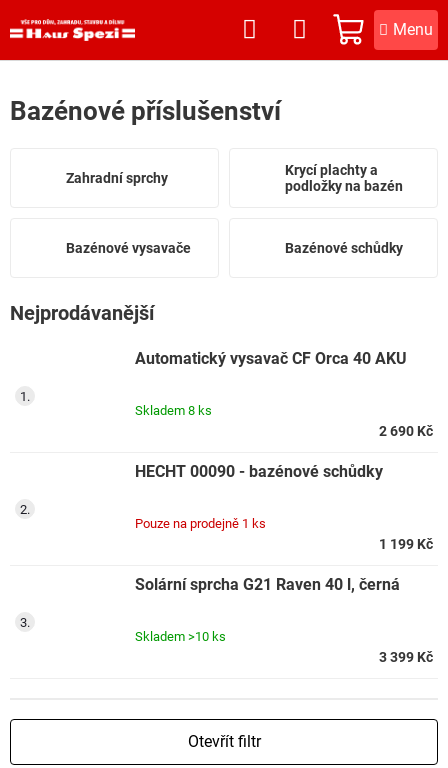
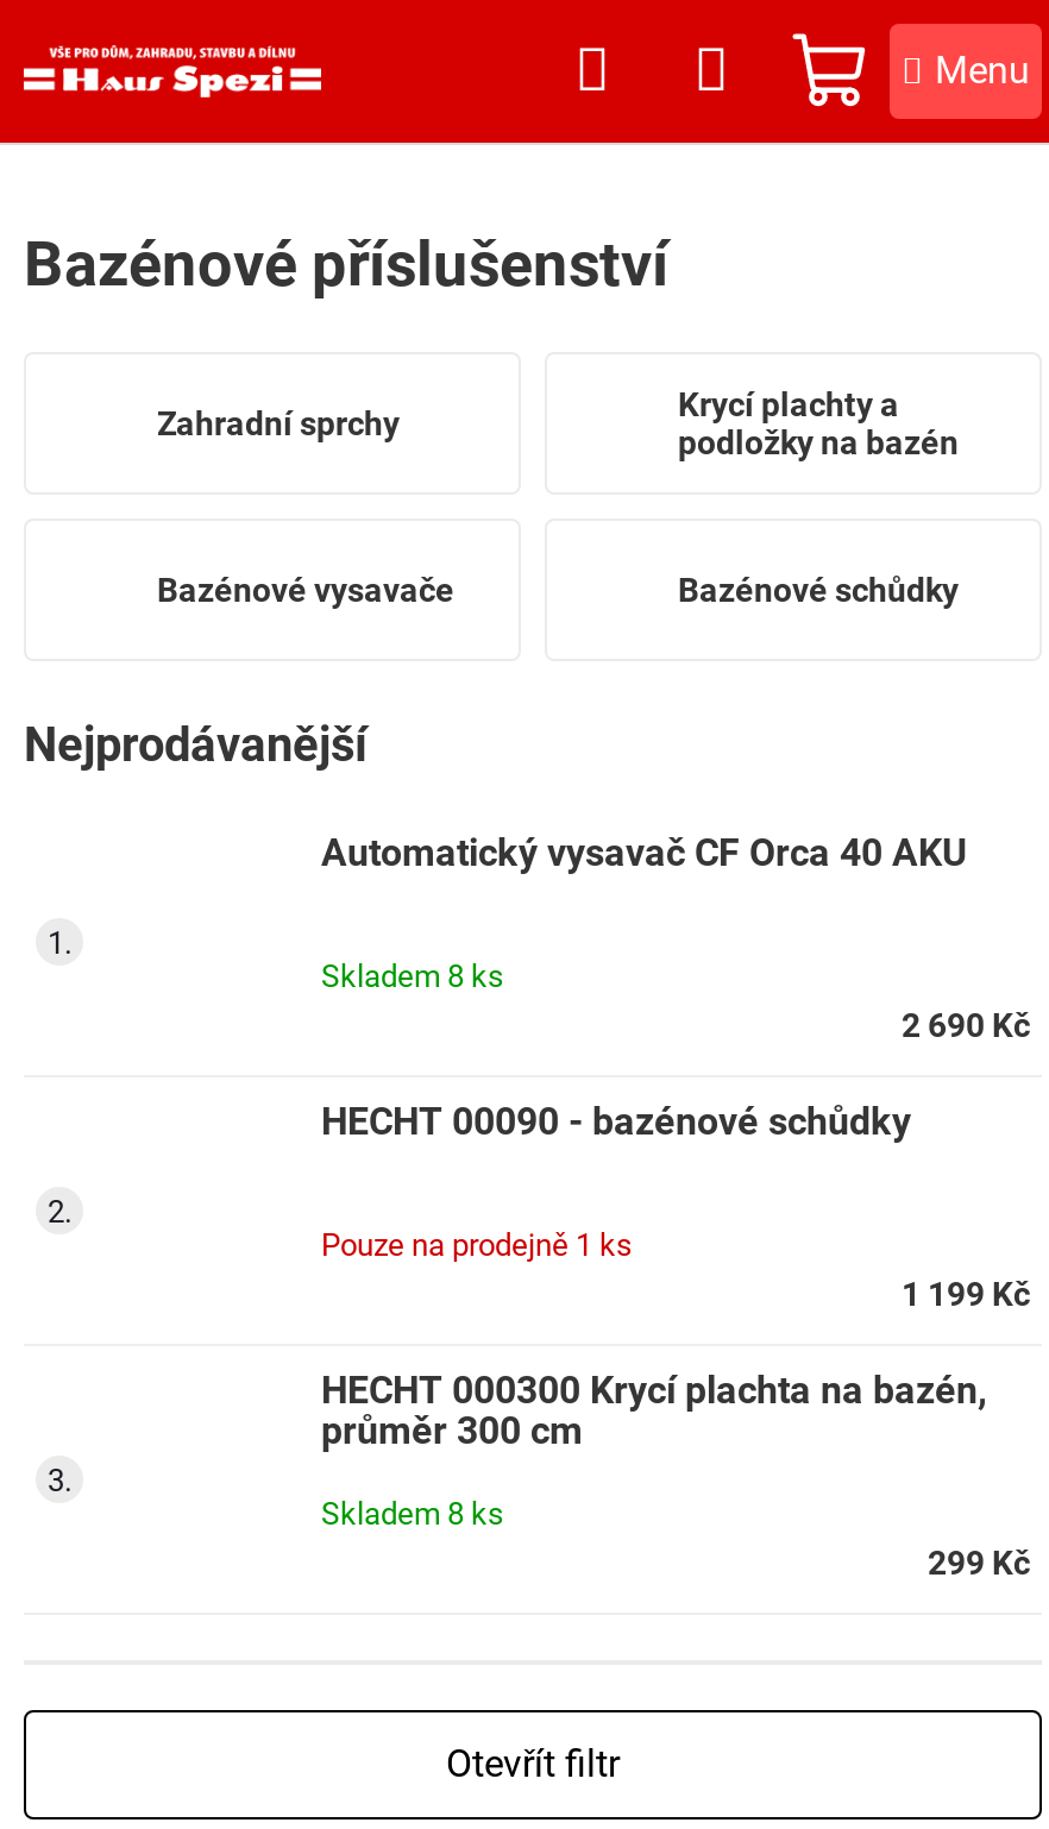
[135,575,400,594] Solární sprcha G21 Raven 40 l, černá -> [321,1369,987,1454] HECHT 000300 Krycí plachta na bazén, | průměr 300 cm
[135,629,433,665] Skladem >10 ks | 3 399 Kč -> [321,1497,1030,1583] Skladem 8 ks | 299 Kč

